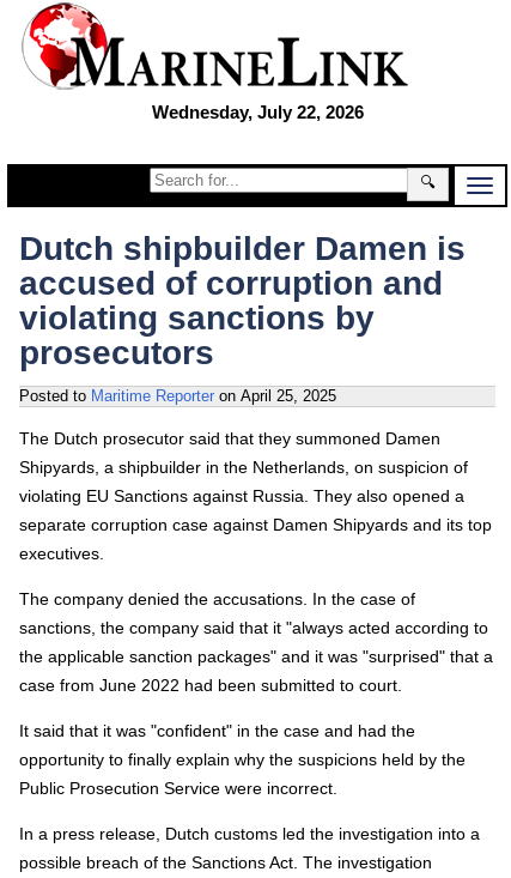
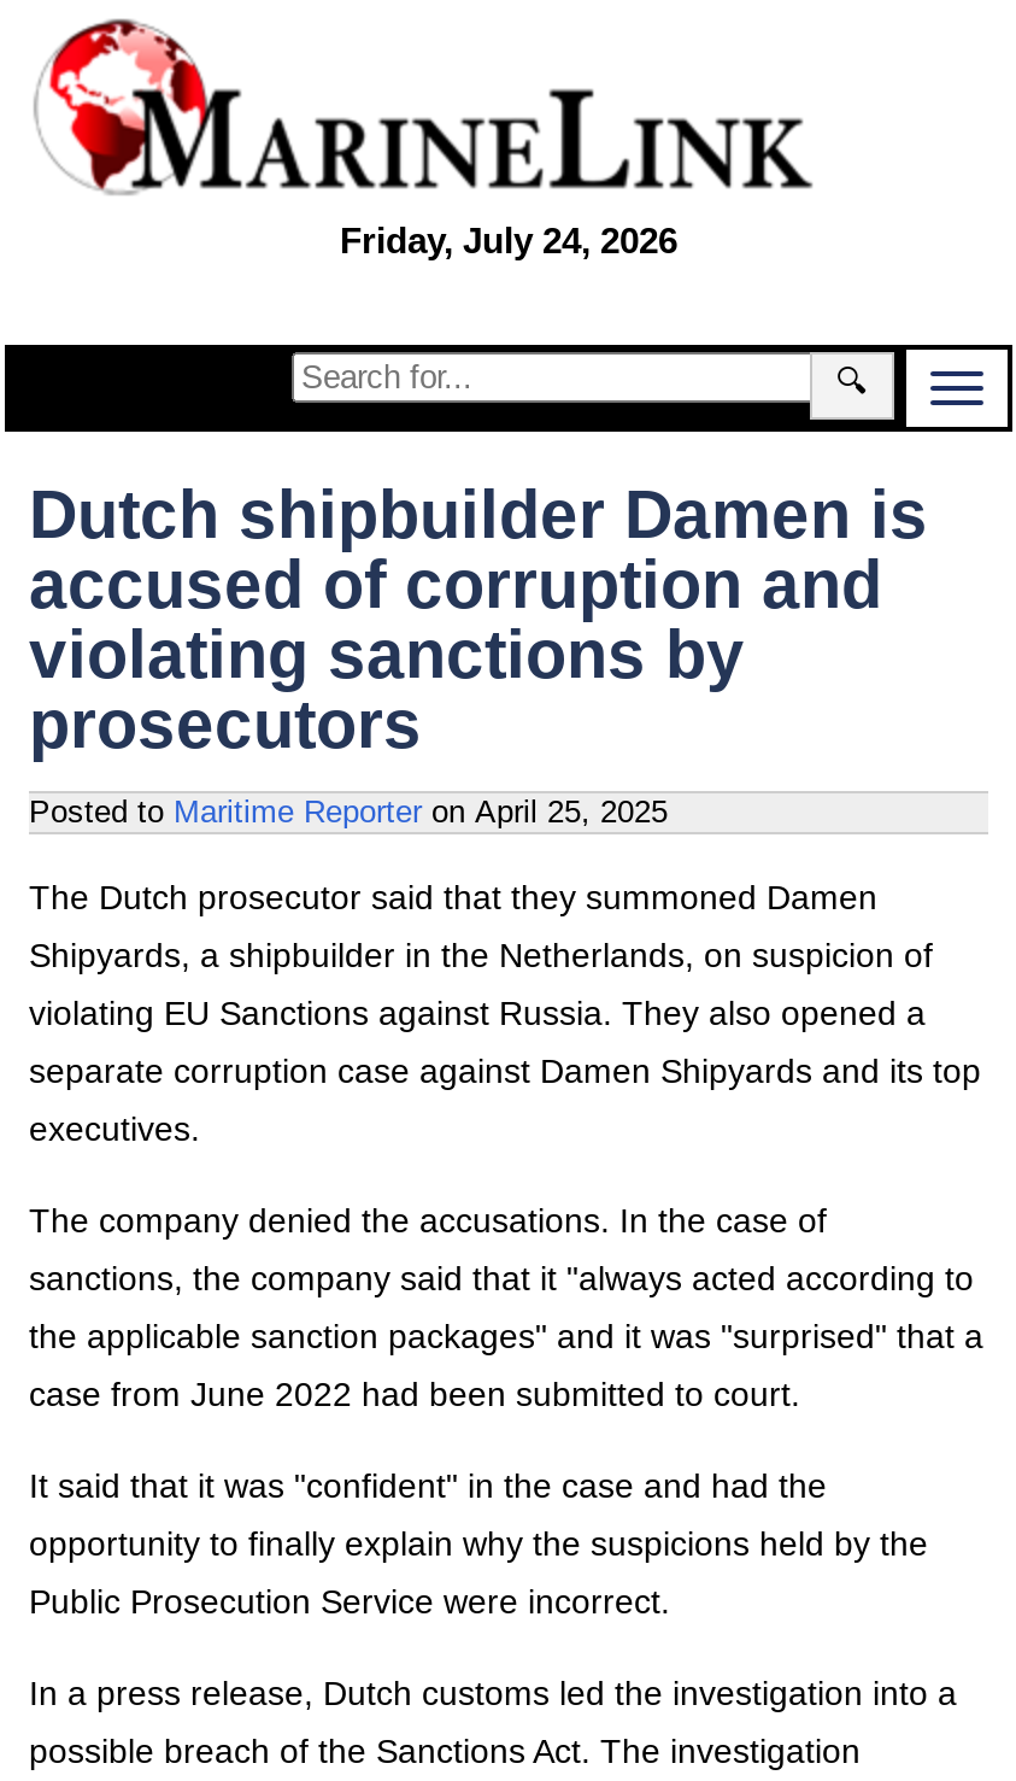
[151,102,363,122] Wednesday, July 22, 2026 -> [340,219,677,260] Friday, July 24, 2026

